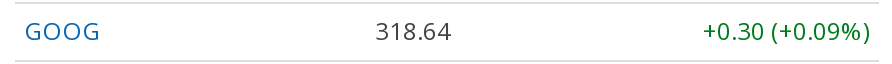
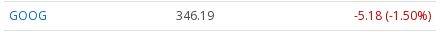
[375,15,451,49] 318.64 -> [176,7,214,24] 346.19
[703,15,869,49] +0.30 (+0.09%) -> [354,7,431,24] -5.18 (-1.50%)

